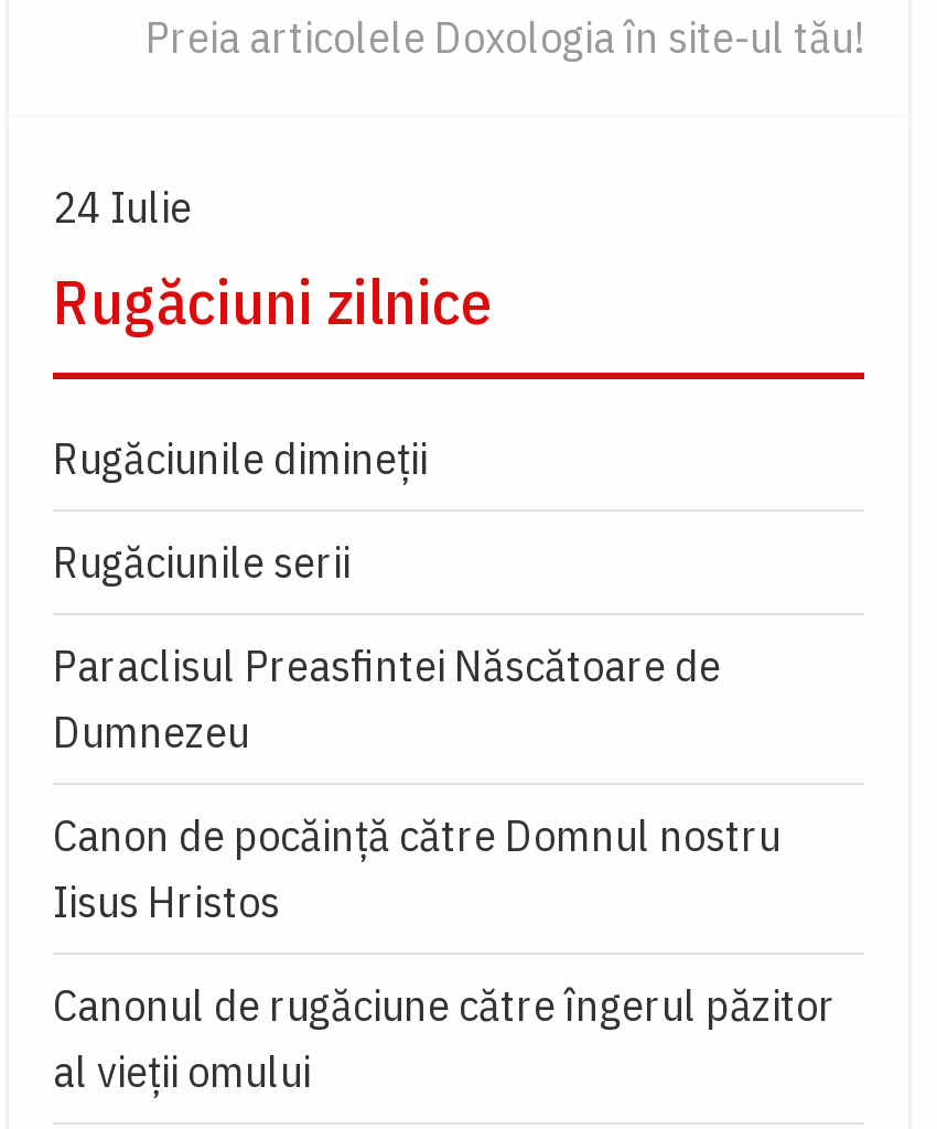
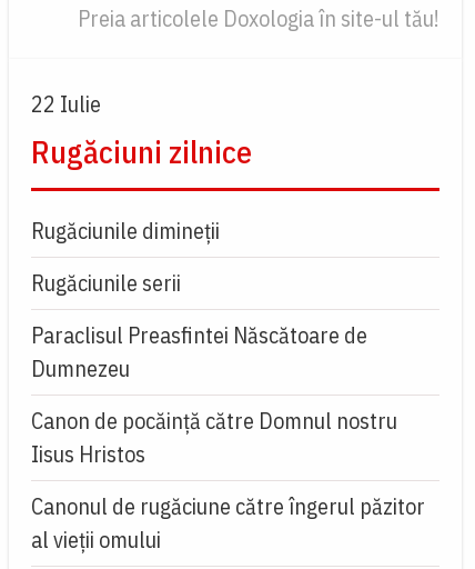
[53,177,192,236] 24 Iulie -> [31,89,101,119] 22 Iulie

